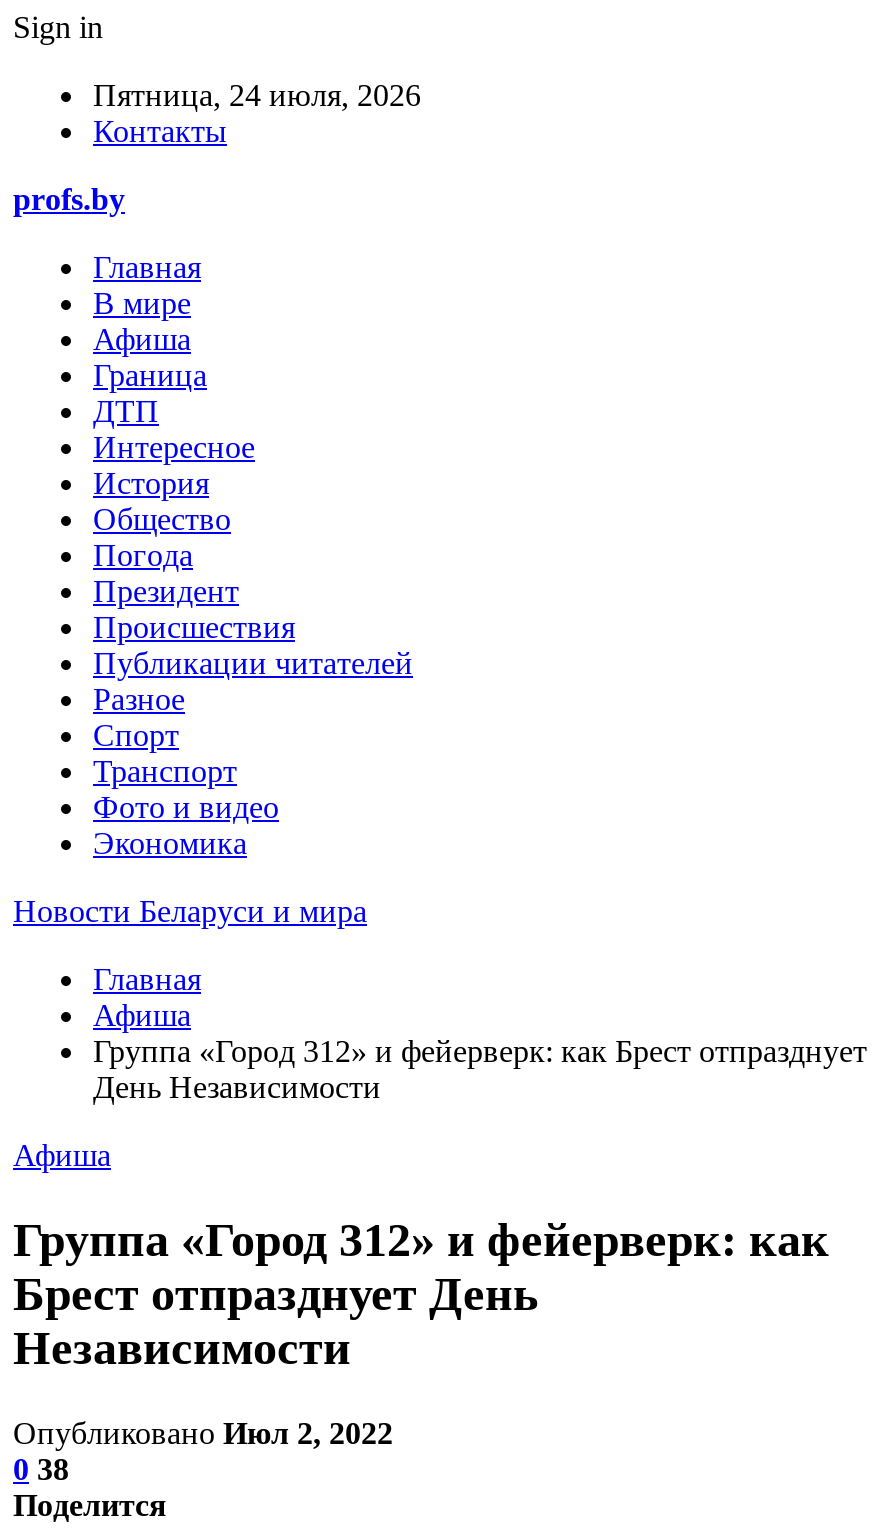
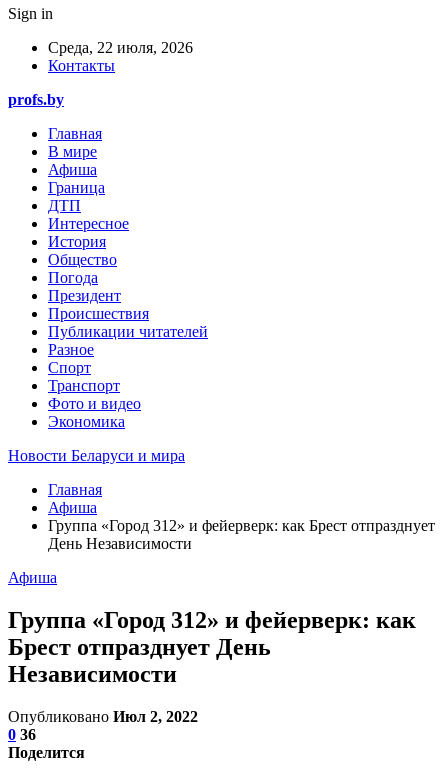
[93,78,421,112] Пятница, 24 июля, 2026 -> [48,39,193,56] Среда, 22 июля, 2026
[13,1452,69,1486] 0 38 -> [8,726,36,743] 0 36

